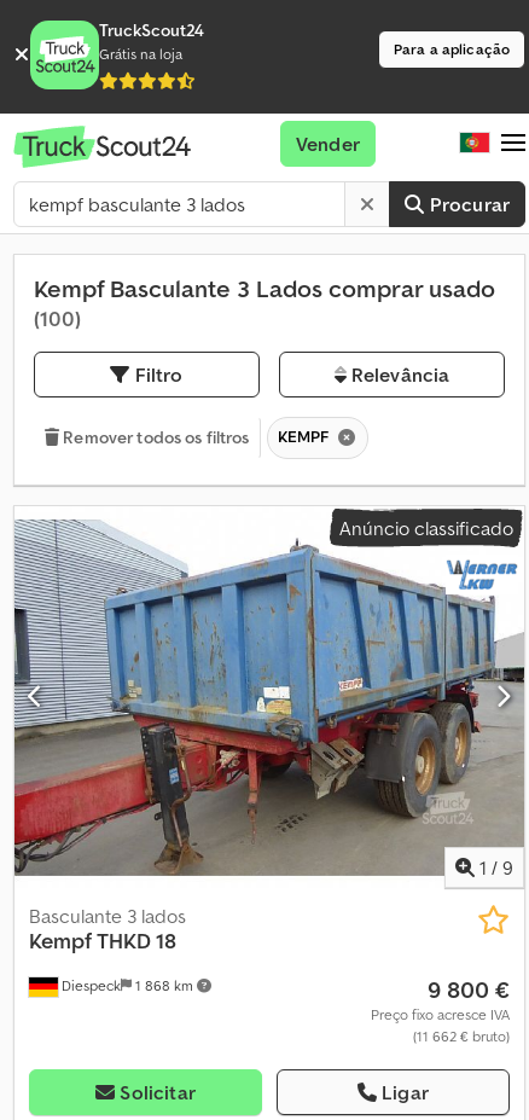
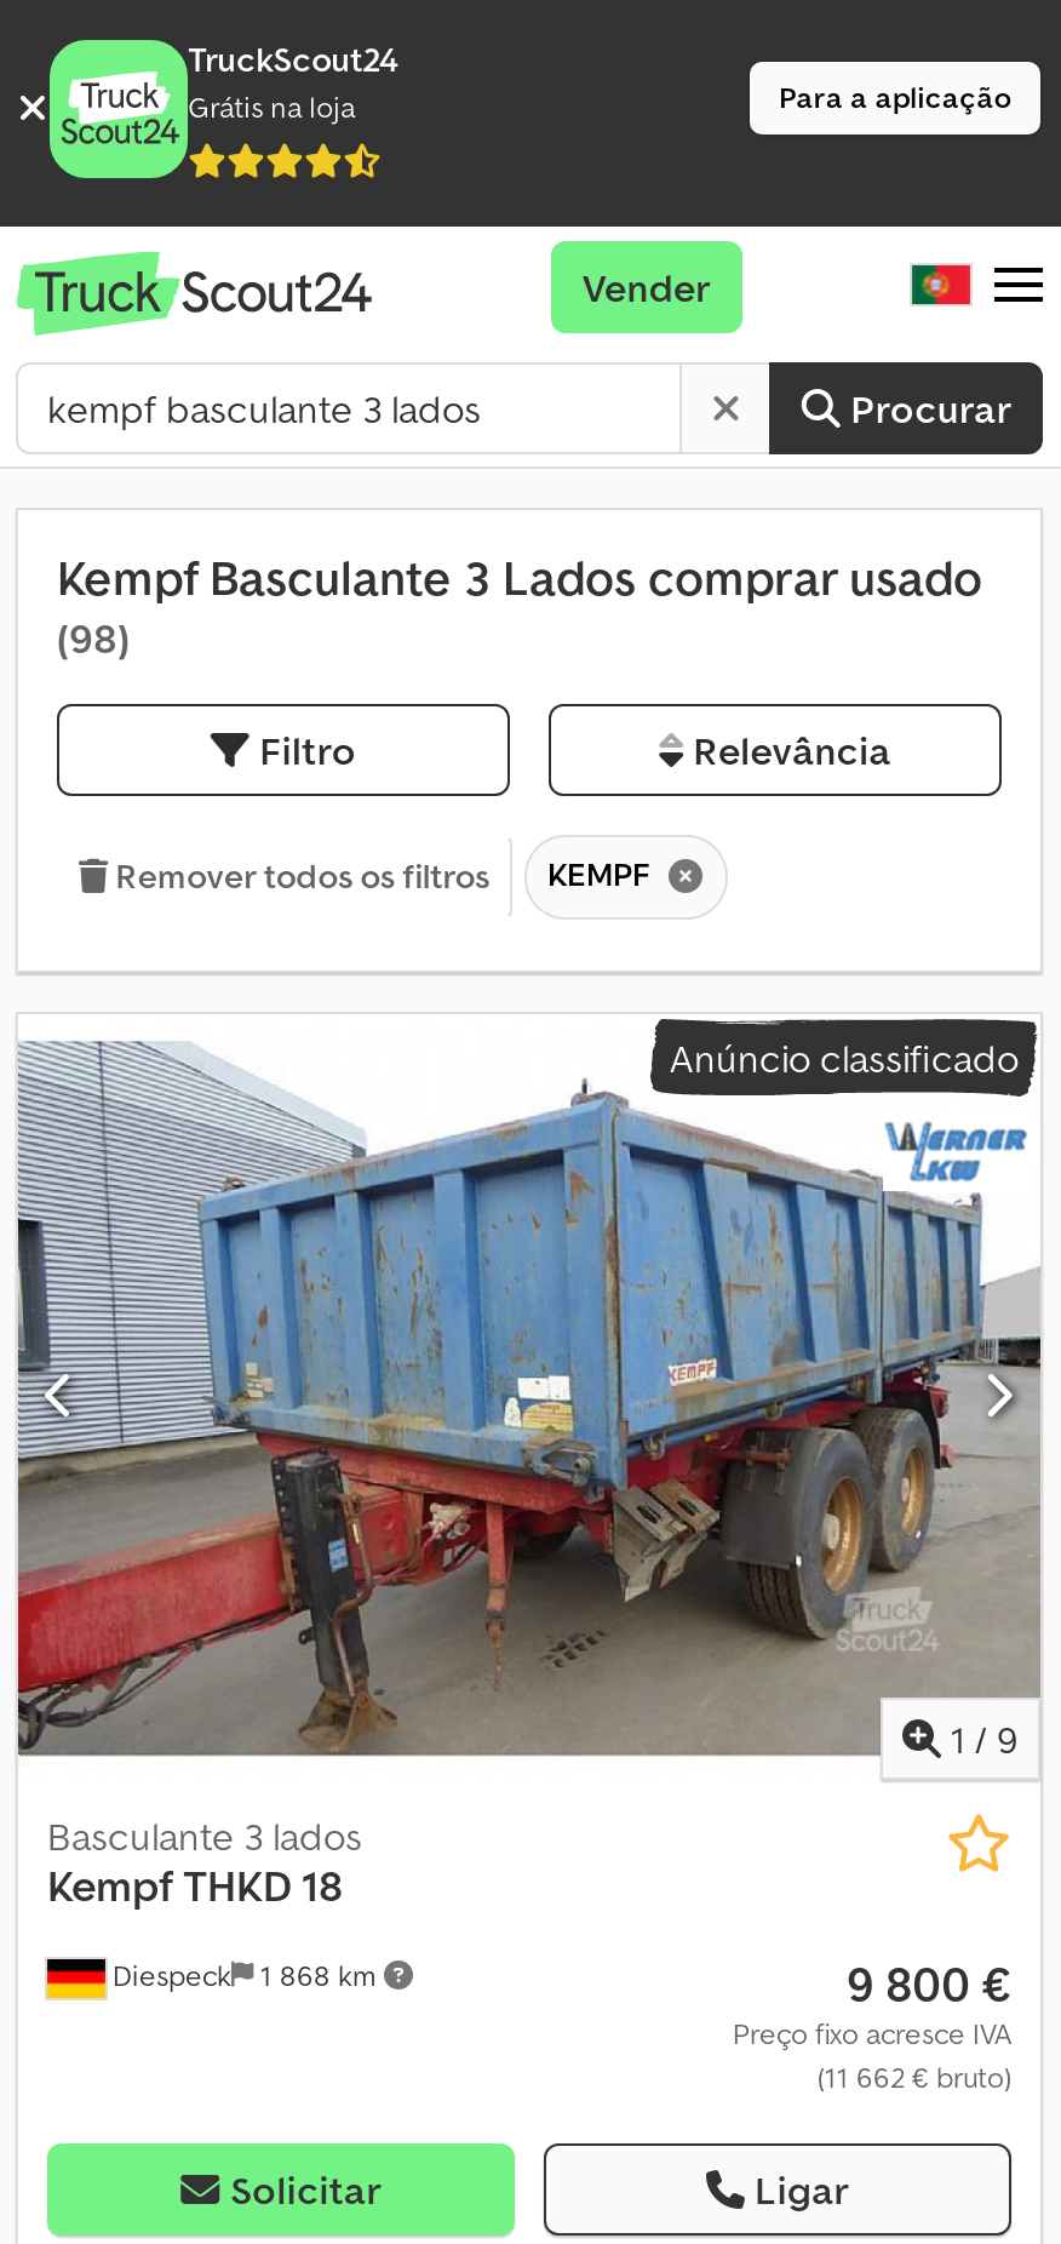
[34,306,81,332] (100) -> [57,612,130,665] (98)

